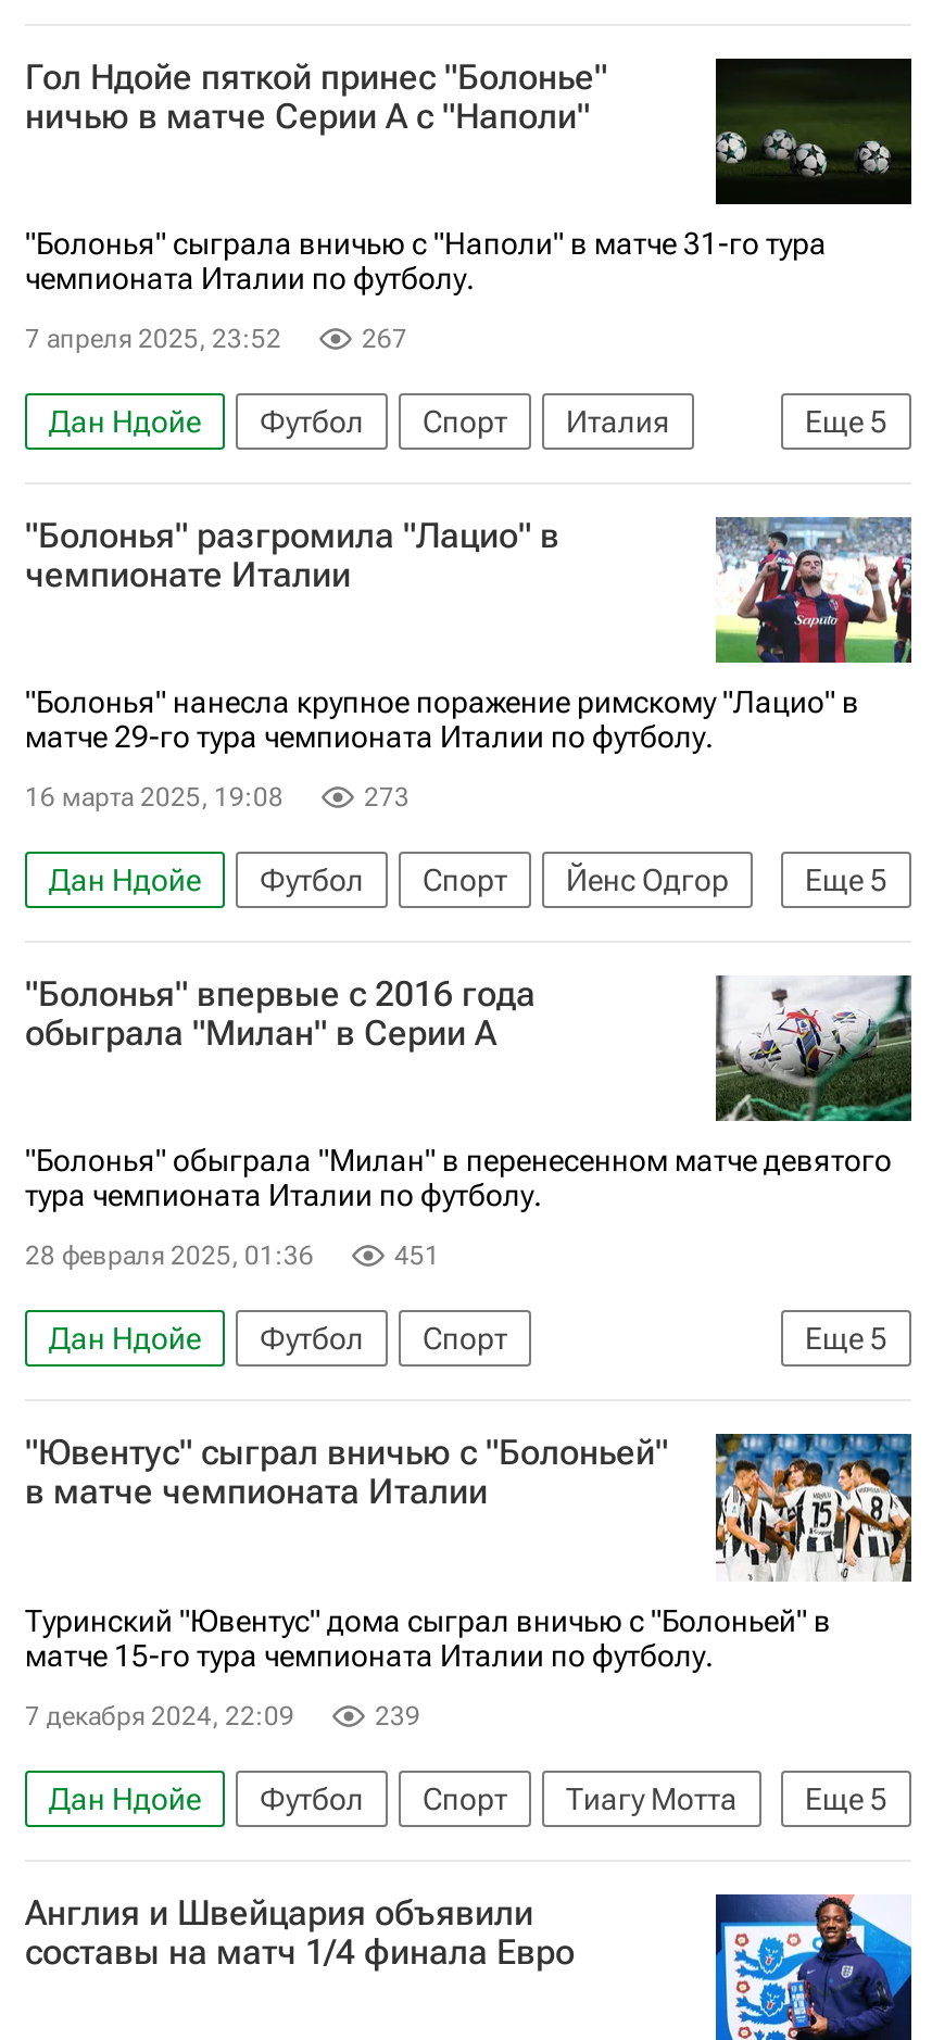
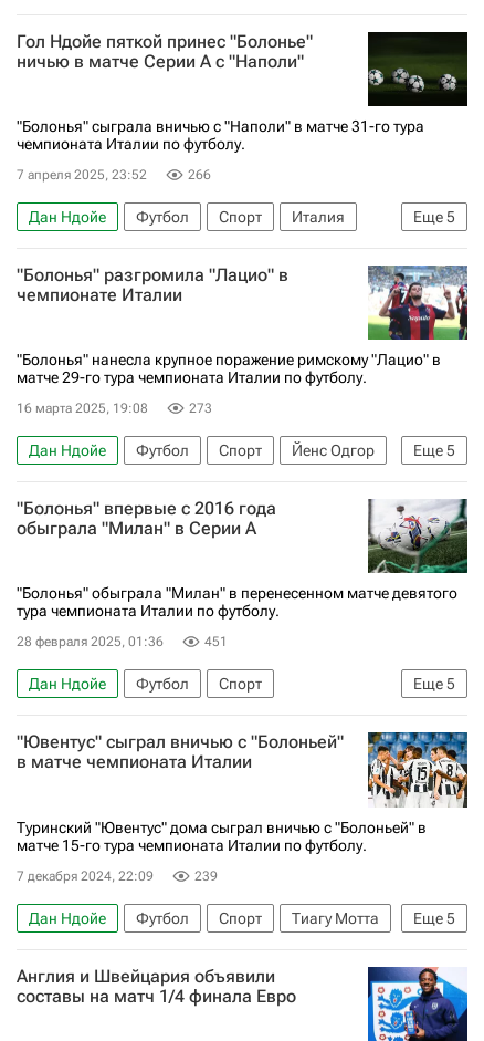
[362,323,407,353] 267 -> [188,166,211,182] 266

